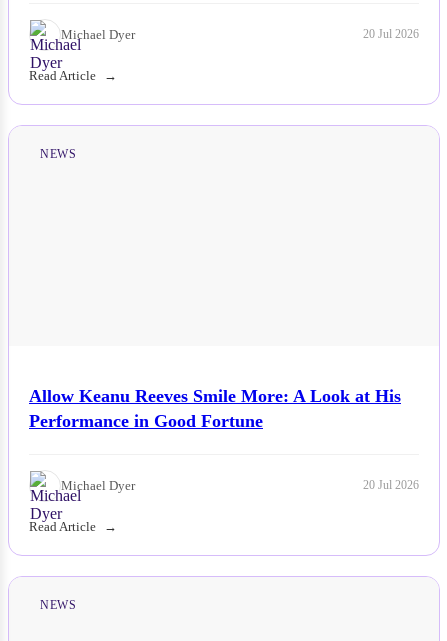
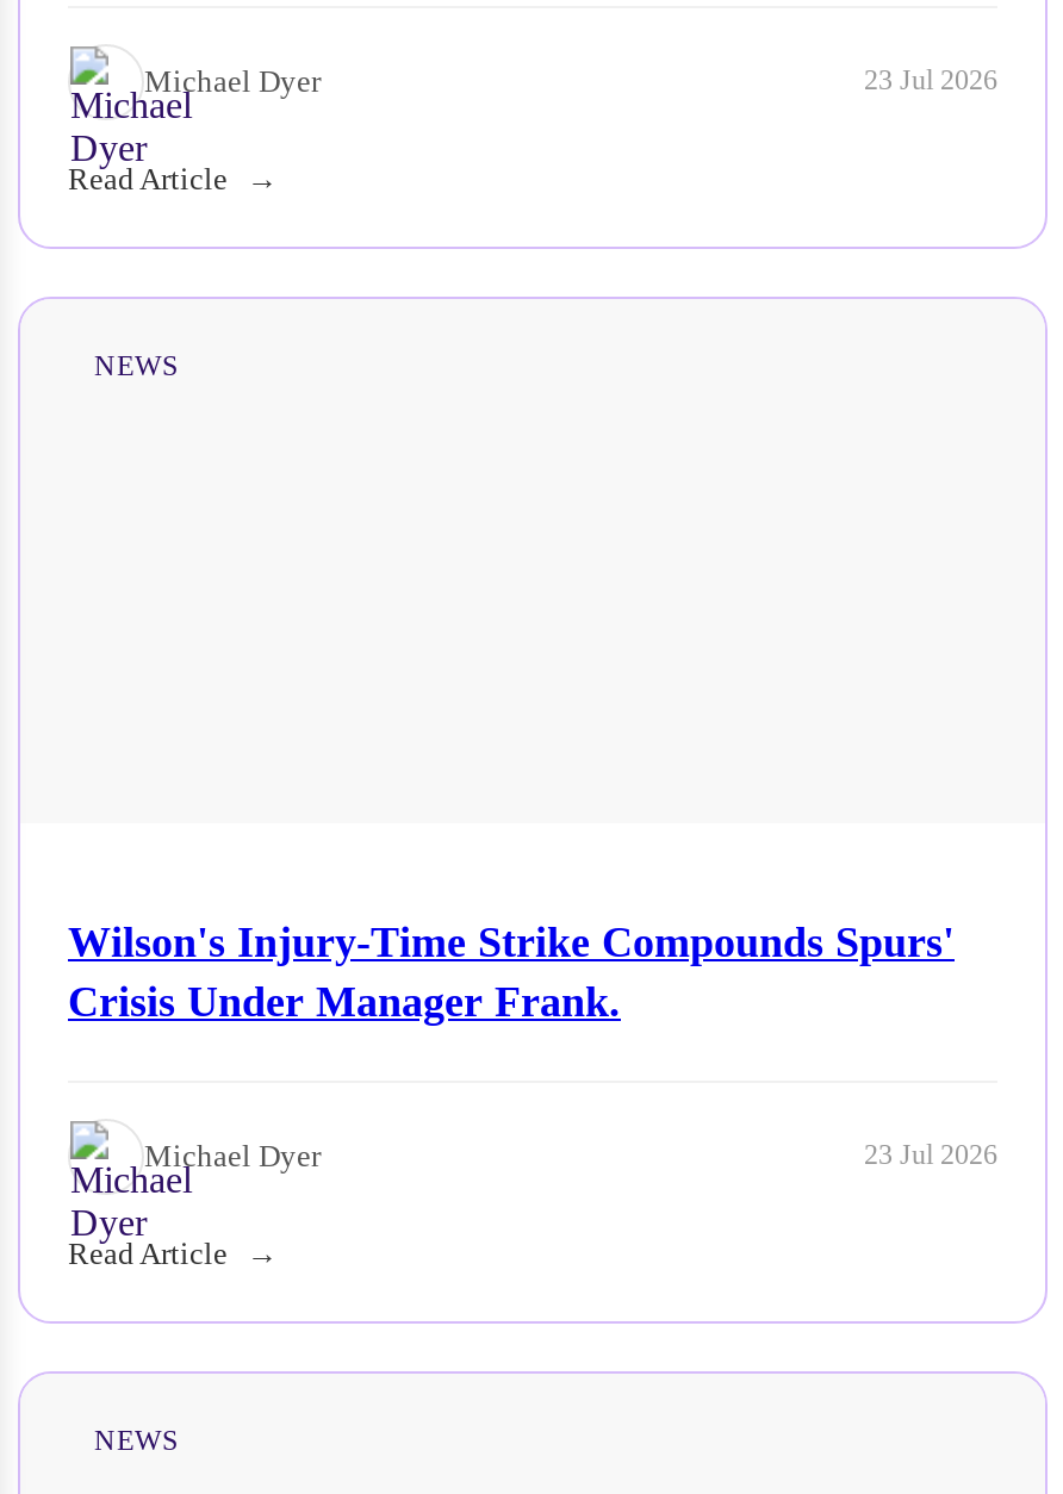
[363,27,419,41] 20 Jul 2026 -> [864,63,997,97] 23 Jul 2026
[29,386,401,431] Allow Keanu Reeves Smile More: A Look at His | Performance in Good Fortune -> [68,918,955,1025] Wilson's Injury-Time Strike Compounds Spurs' | Crisis Under Manager Frank.
[363,478,419,492] 20 Jul 2026 -> [864,1138,997,1171] 23 Jul 2026

